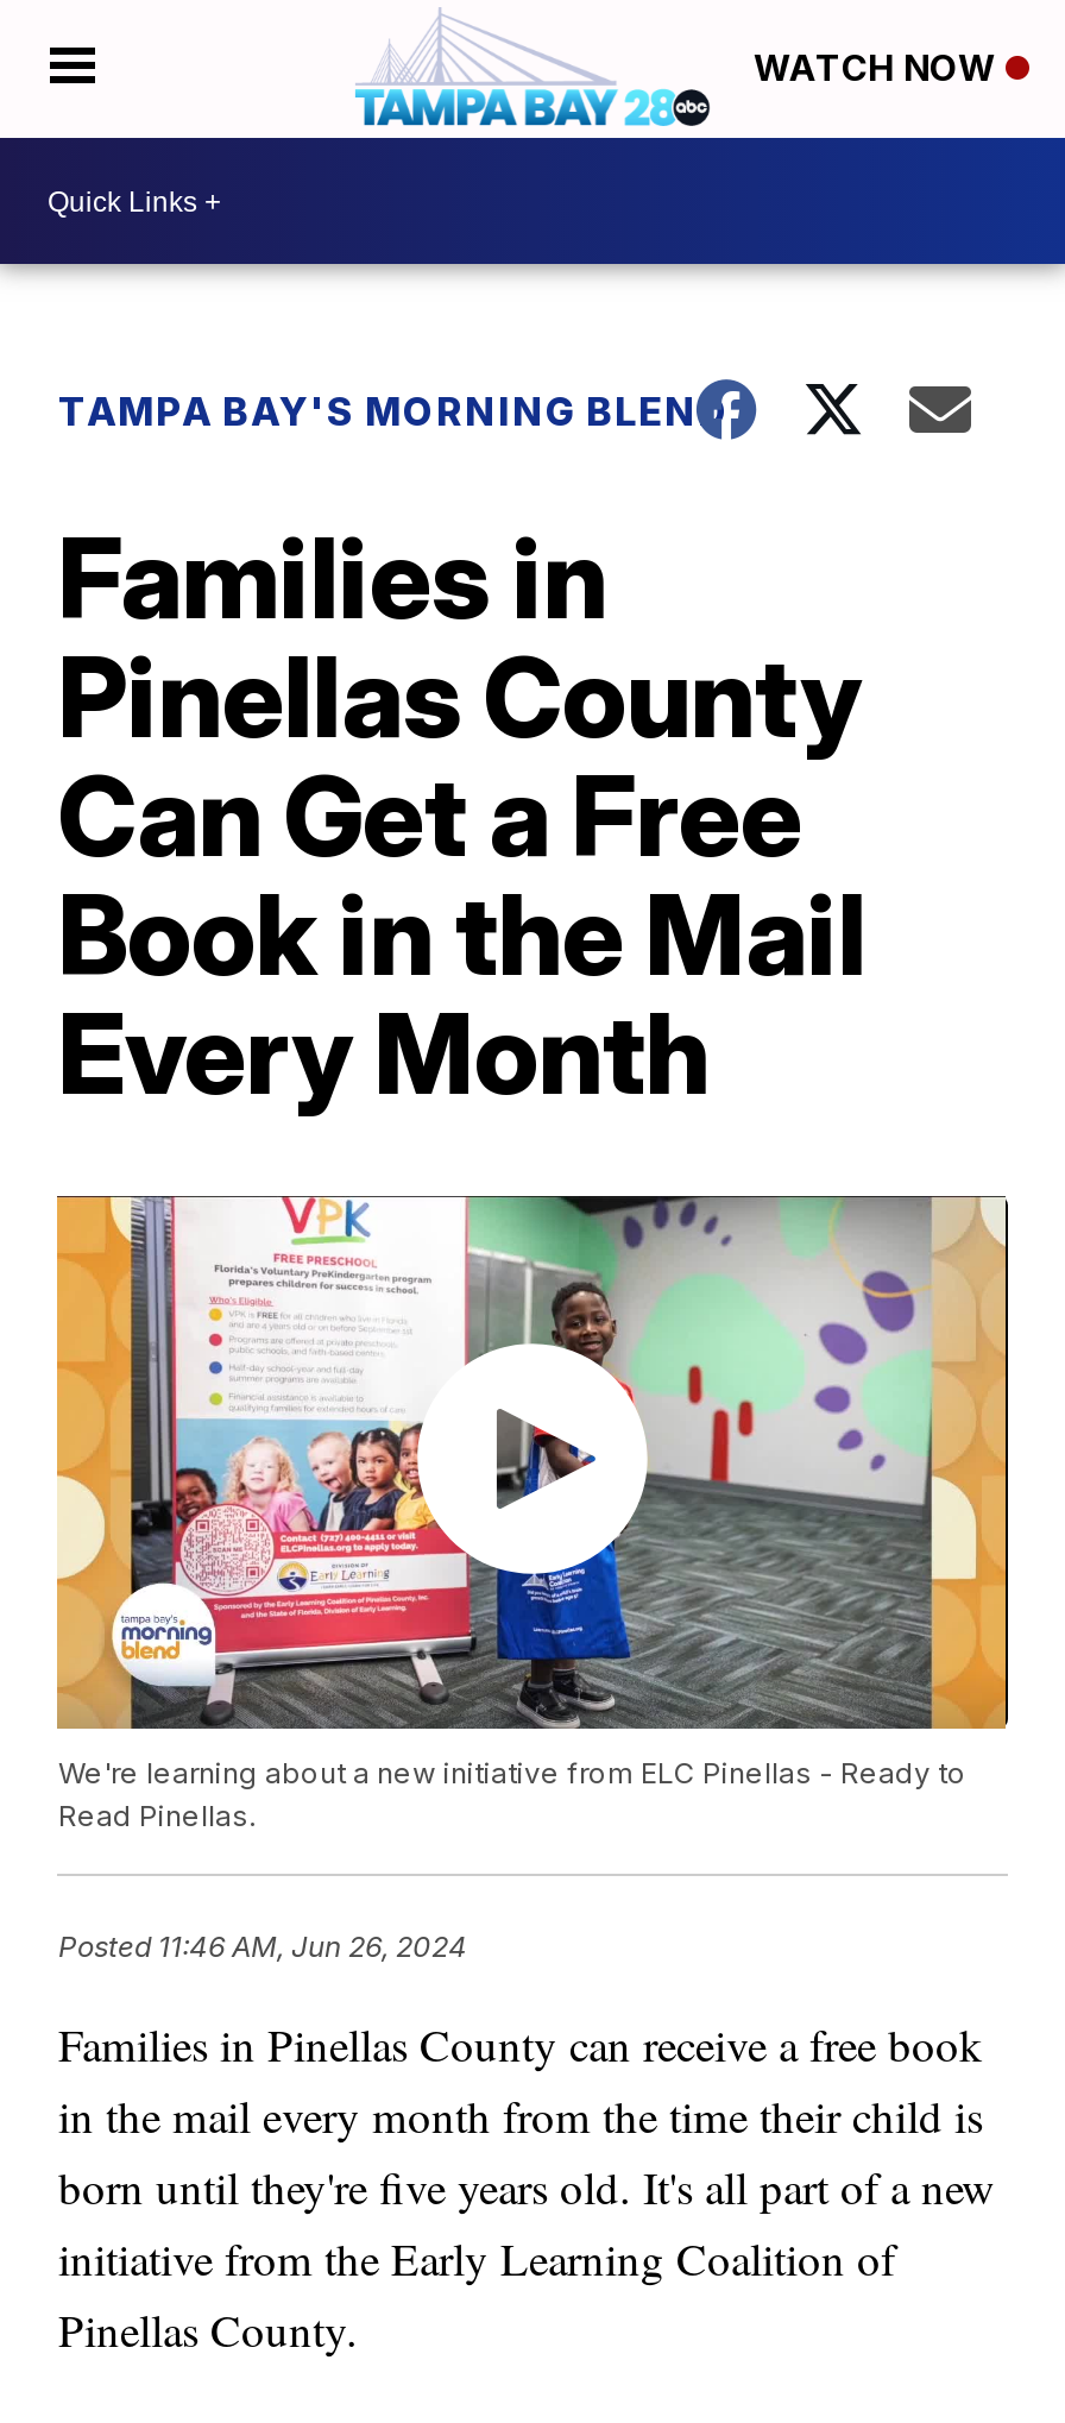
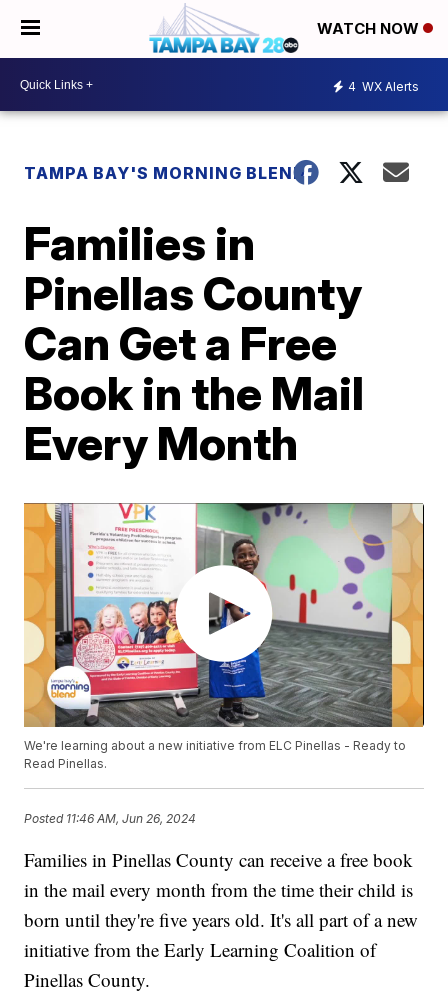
none -> [348,78,419,93] 4 WX Alerts

